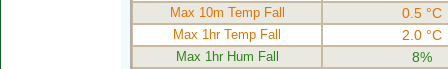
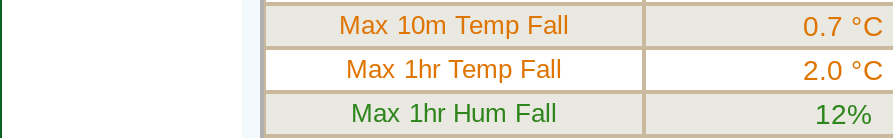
[401,5,441,21] 0.5 °C -> [803,10,883,42] 0.7 °C
[411,49,431,65] 8% -> [815,98,871,130] 12%

